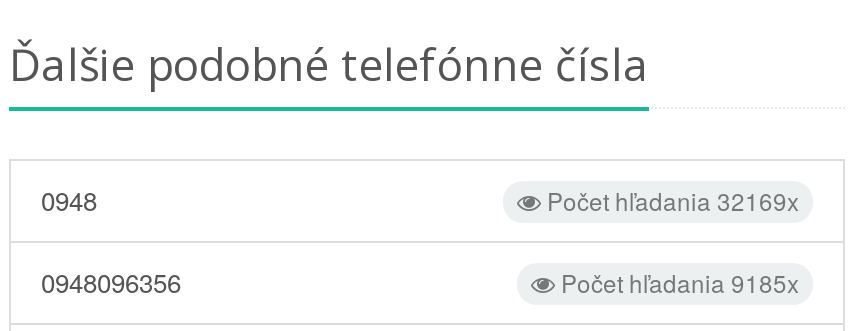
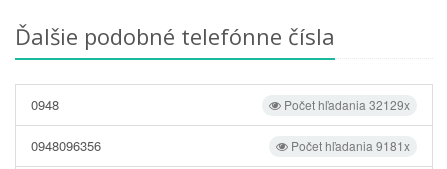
[541,182,799,216] Počet hľadania 32169x -> [281,96,410,113] Počet hľadania 32129x
[555,264,799,298] Počet hľadania 9185x -> [288,137,410,154] Počet hľadania 9181x

